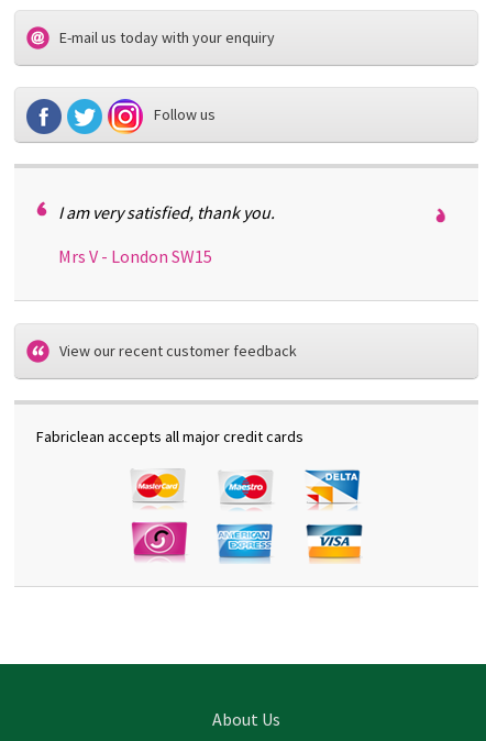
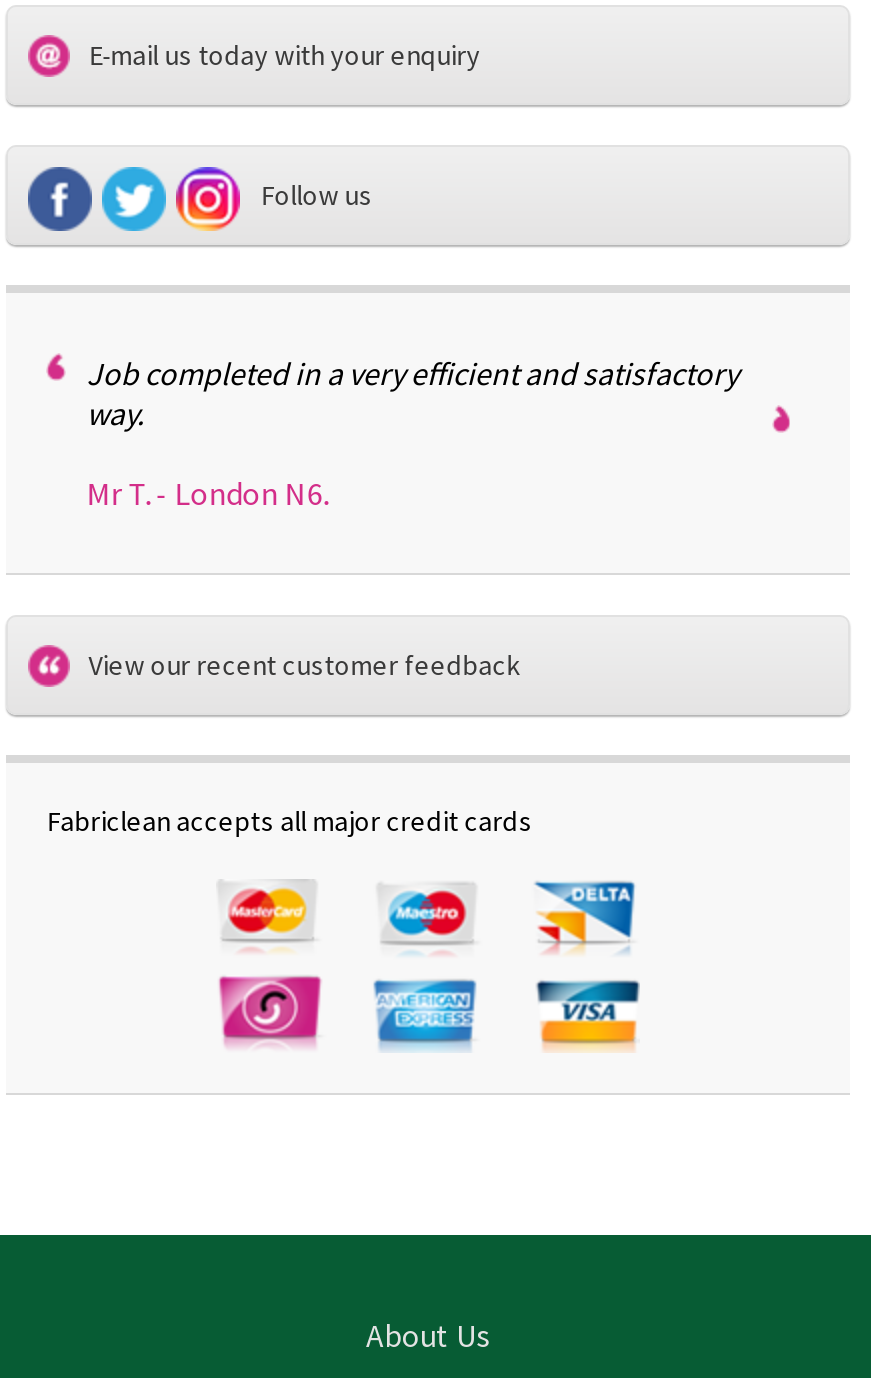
[58,201,275,223] I am very satisfied, thank you. -> [86,353,738,433] Job completed in a very efficient and satisfactory | way.
[58,245,212,267] Mrs V - London SW15 -> [86,473,328,513] Mr T. - London N6.

